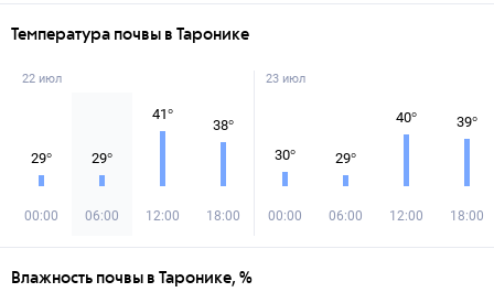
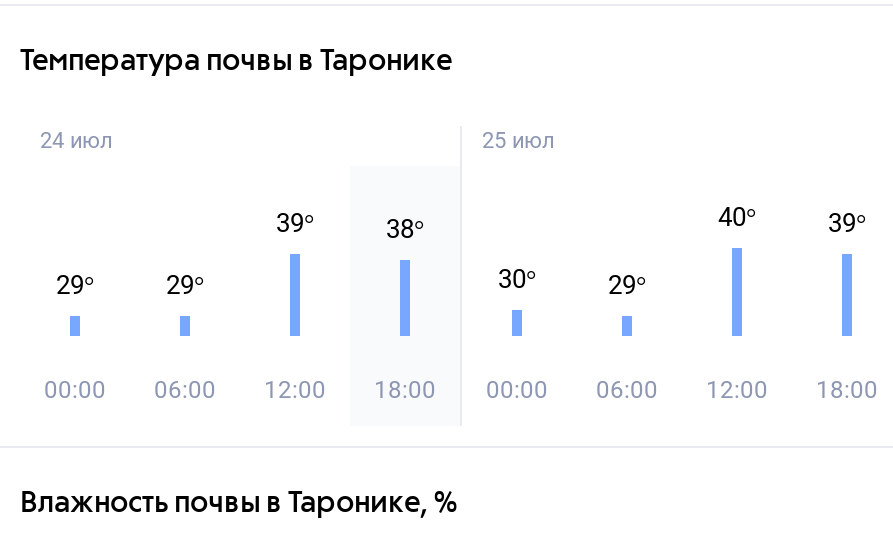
[22,72,62,86] 22 июл -> [40,128,112,154] 24 июл
[266,72,305,86] 23 июл -> [482,128,554,154] 25 июл
[152,106,173,122] 41° -> [276,208,314,238] 39°

